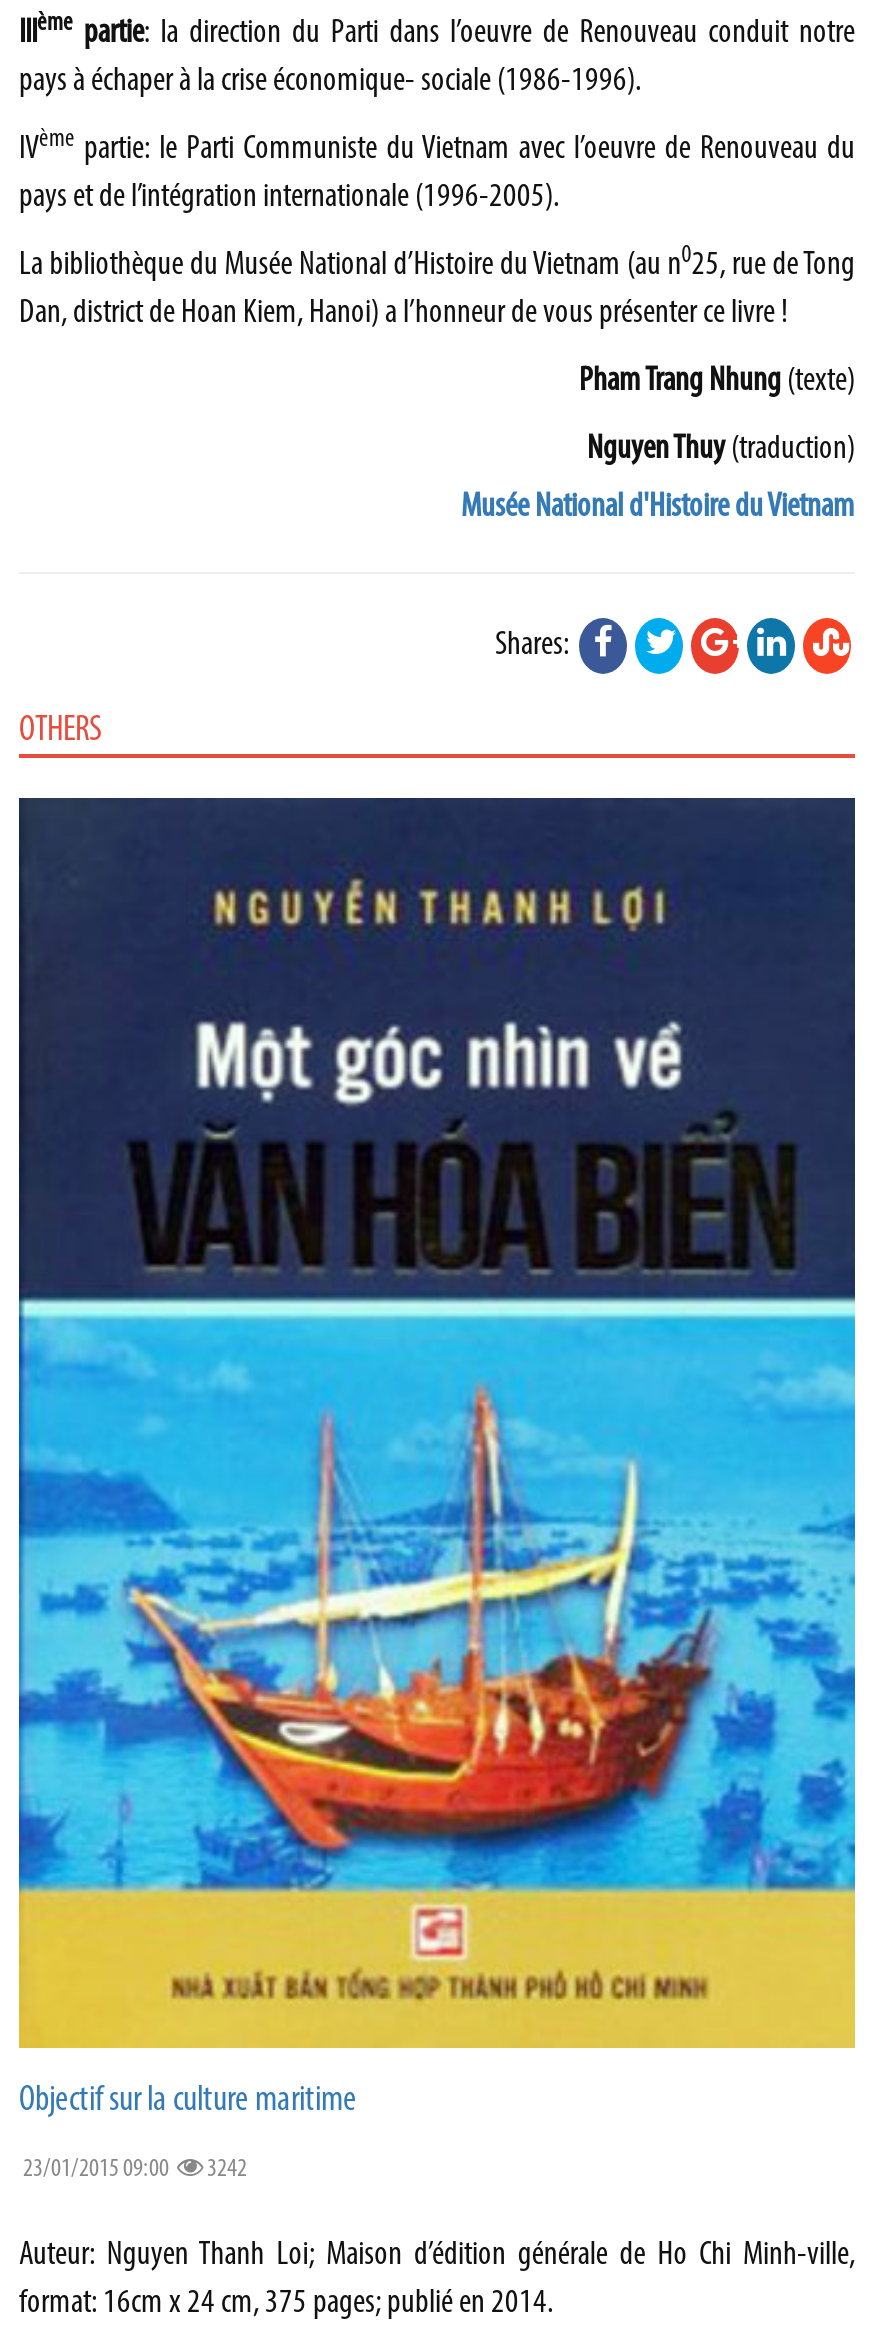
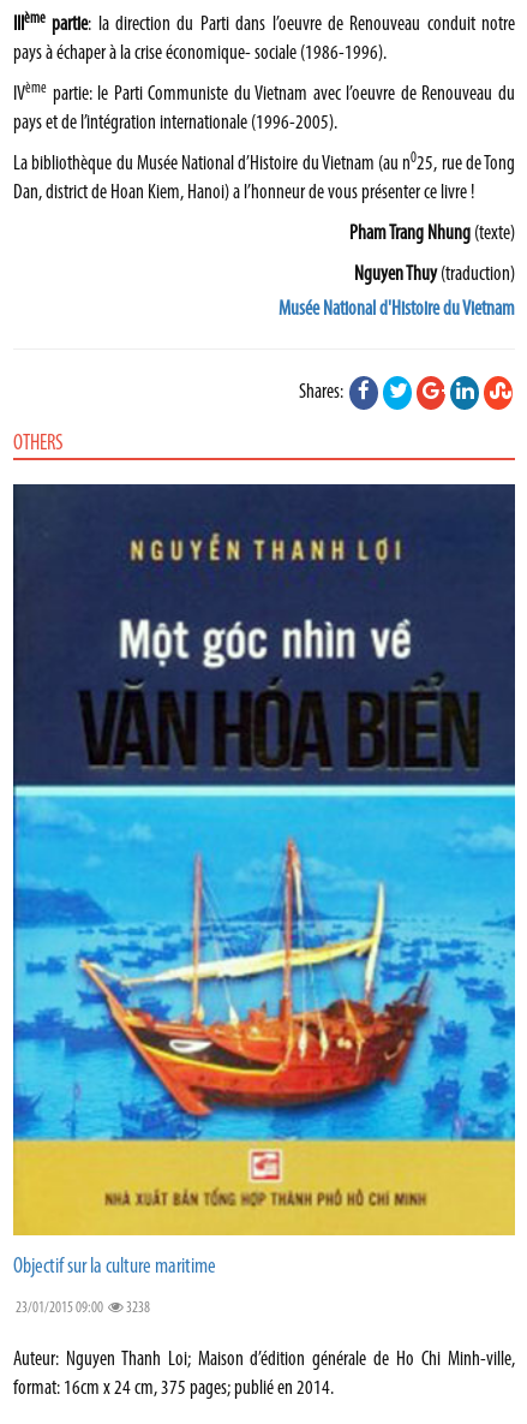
[23,2156,247,2182] 23/01/2015 09:00 3242 -> [16,1300,150,1316] 23/01/2015 09:00 3238

